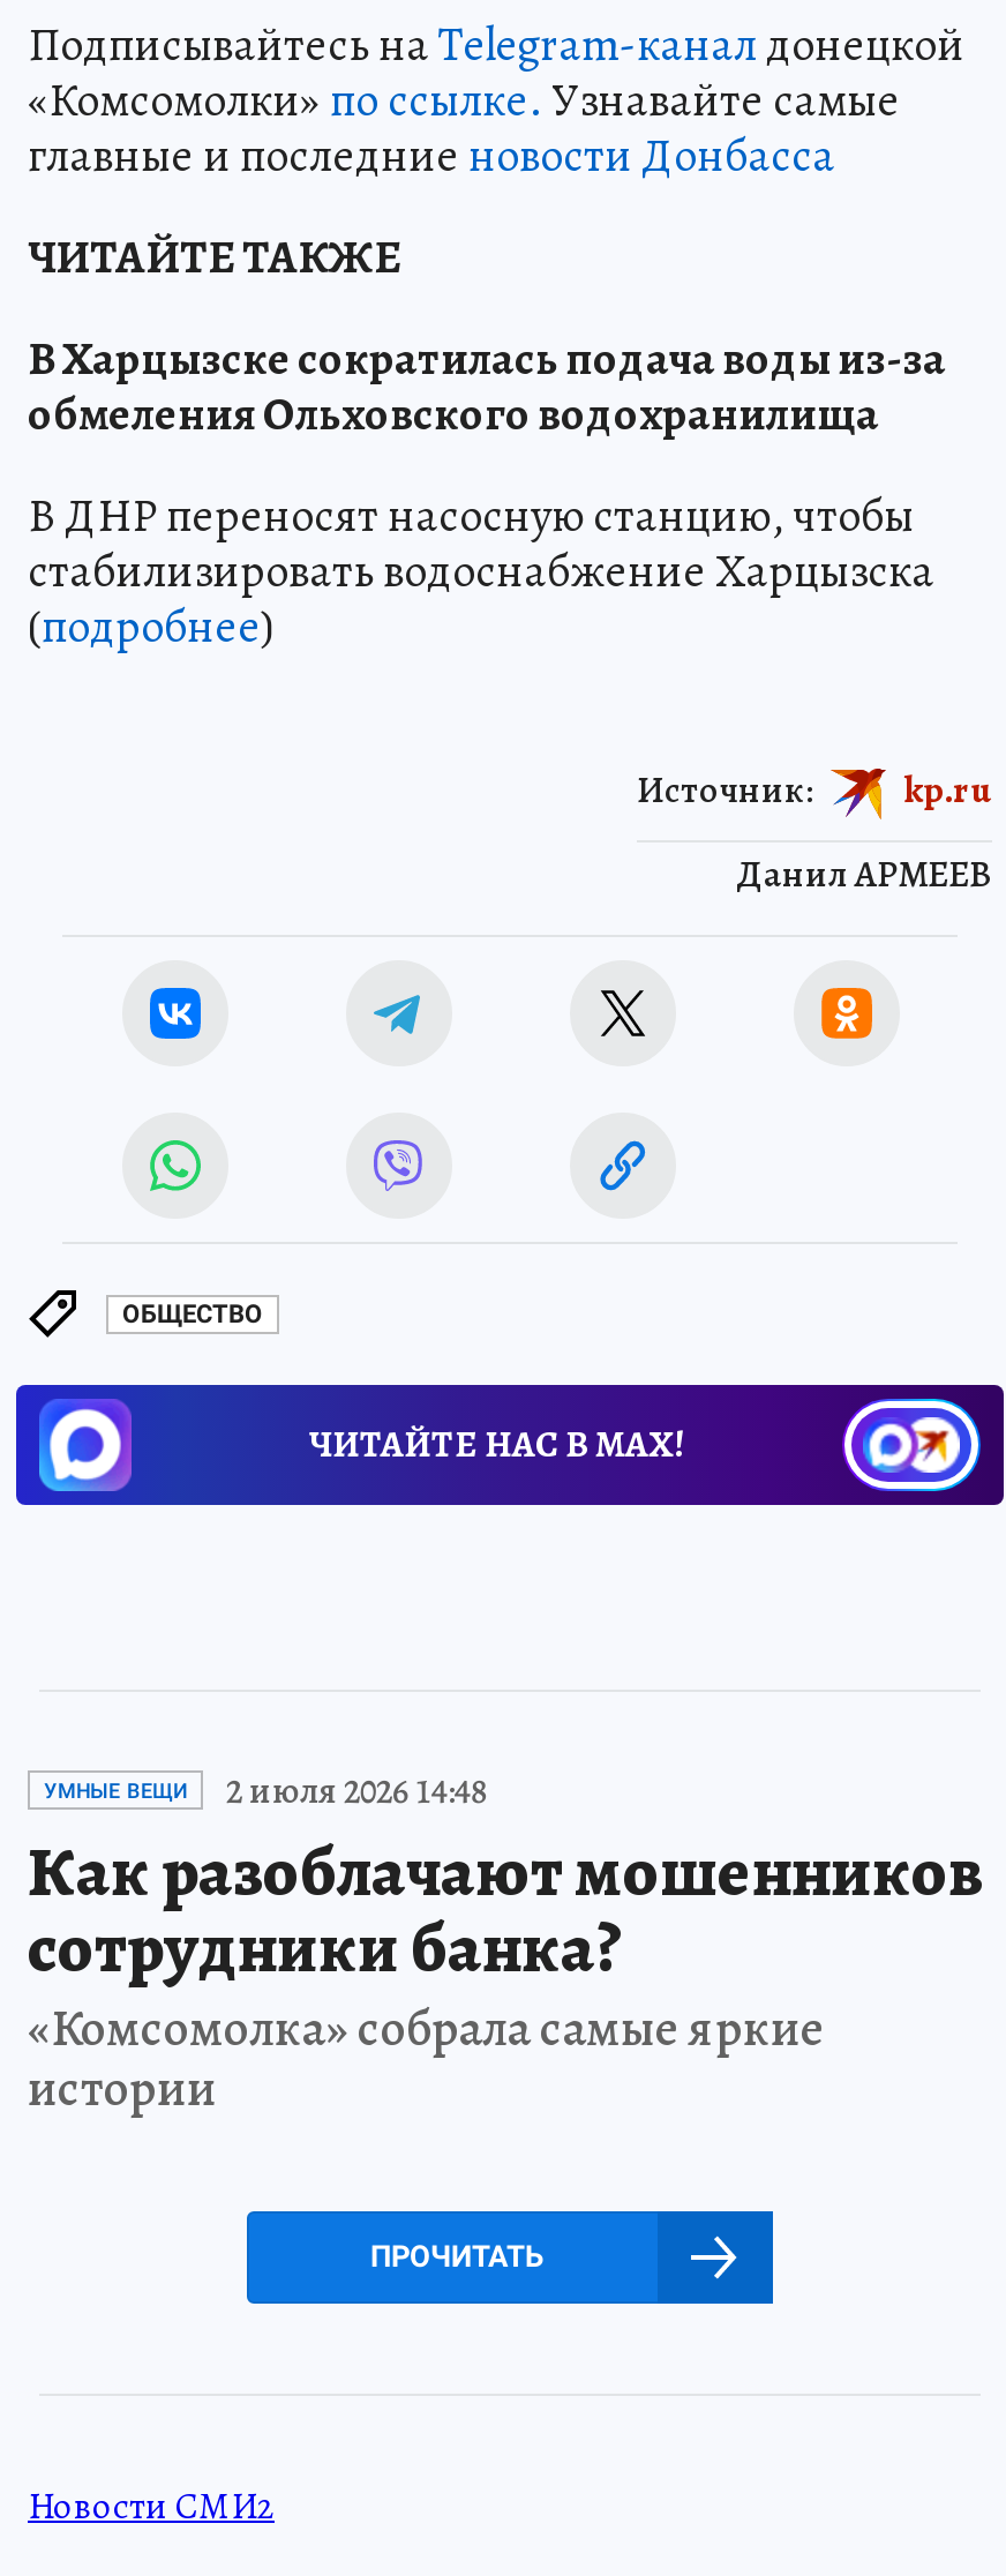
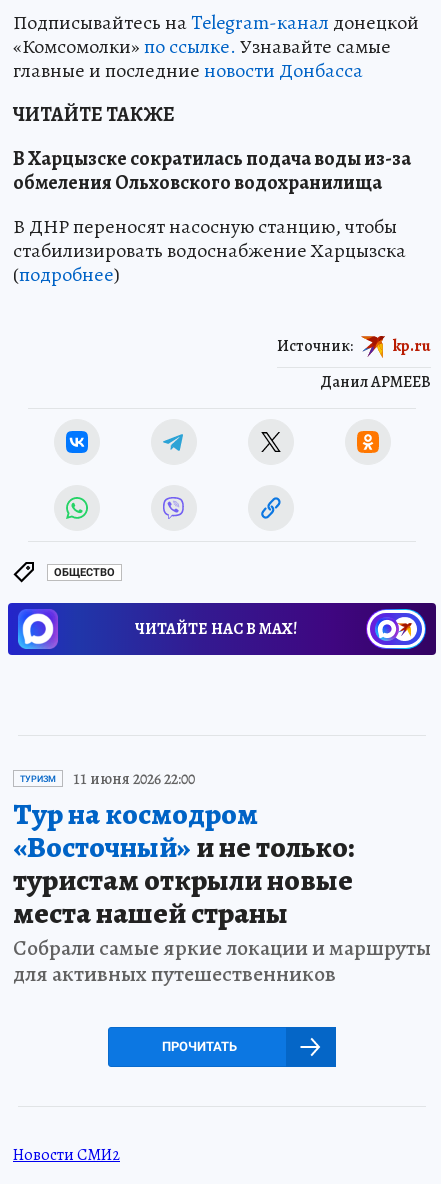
[28,1765,985,2123] УМНЫЕ ВЕЩИ | 2 июля 2026 14:48 | Как разоблачают мошенников | сотрудники банка? | «Комсомолка» собрала самые яркие | истории -> [13,768,431,989] ТУРИЗМ | 11 июня 2026 22:00 | Тур на космодром | «Восточный»и не только: | туристам открыли новые | места нашей страны | Собрали самые яркие локации и маршруты | для активных путешественников

